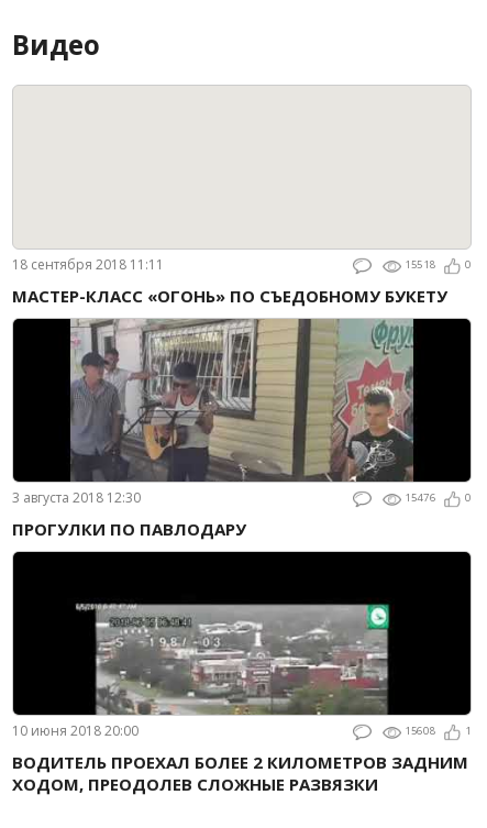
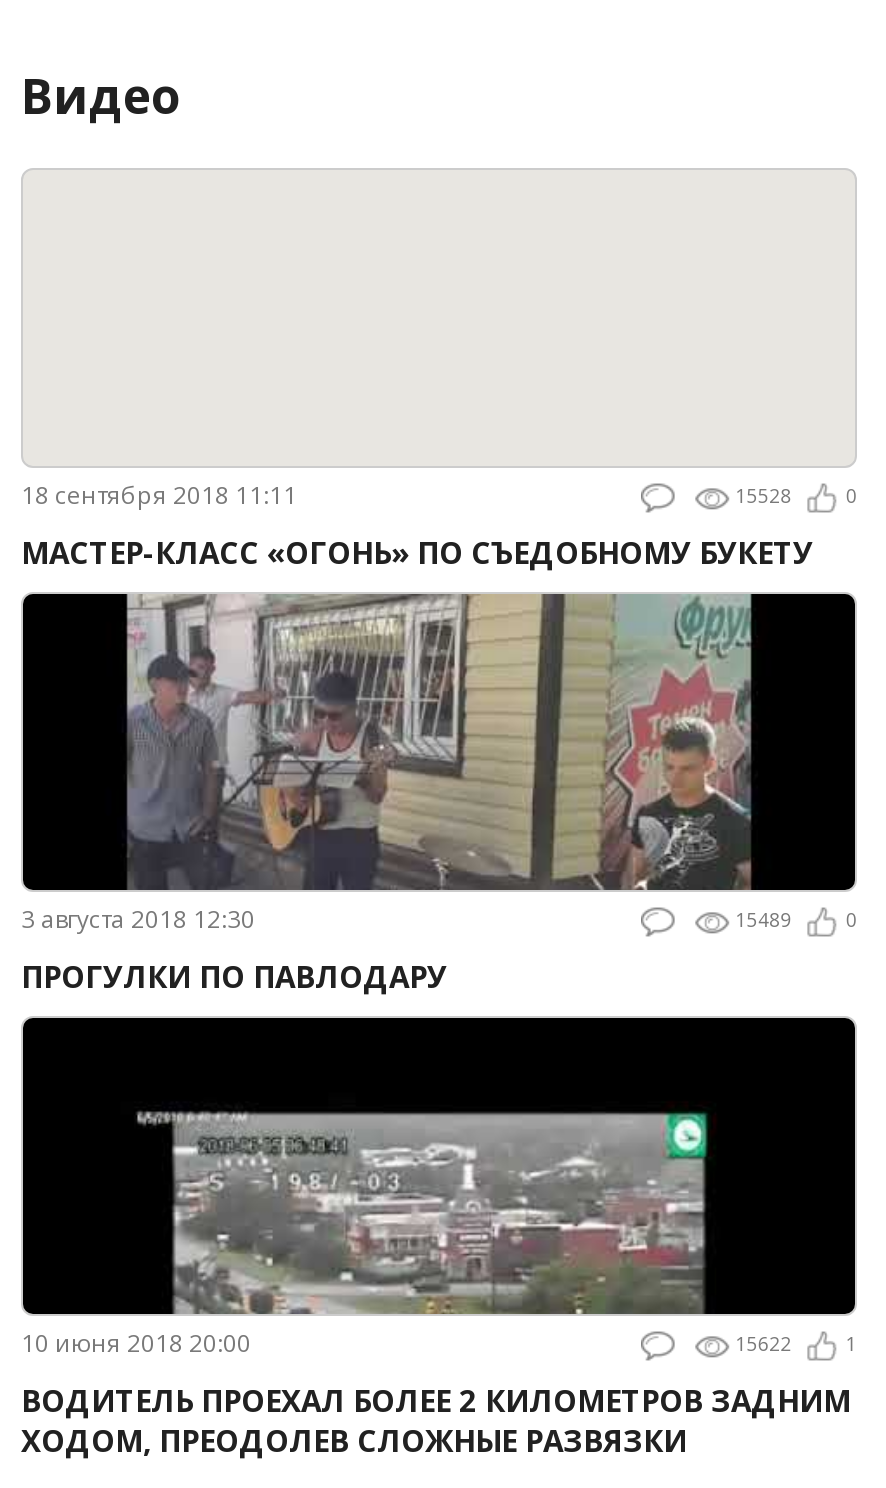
[405,257,472,272] 15518 0 -> [735,482,857,509] 15528 0
[405,490,472,505] 15476 0 -> [735,906,857,933] 15489 0
[405,724,472,738] 15608 1 -> [735,1330,857,1357] 15622 1

